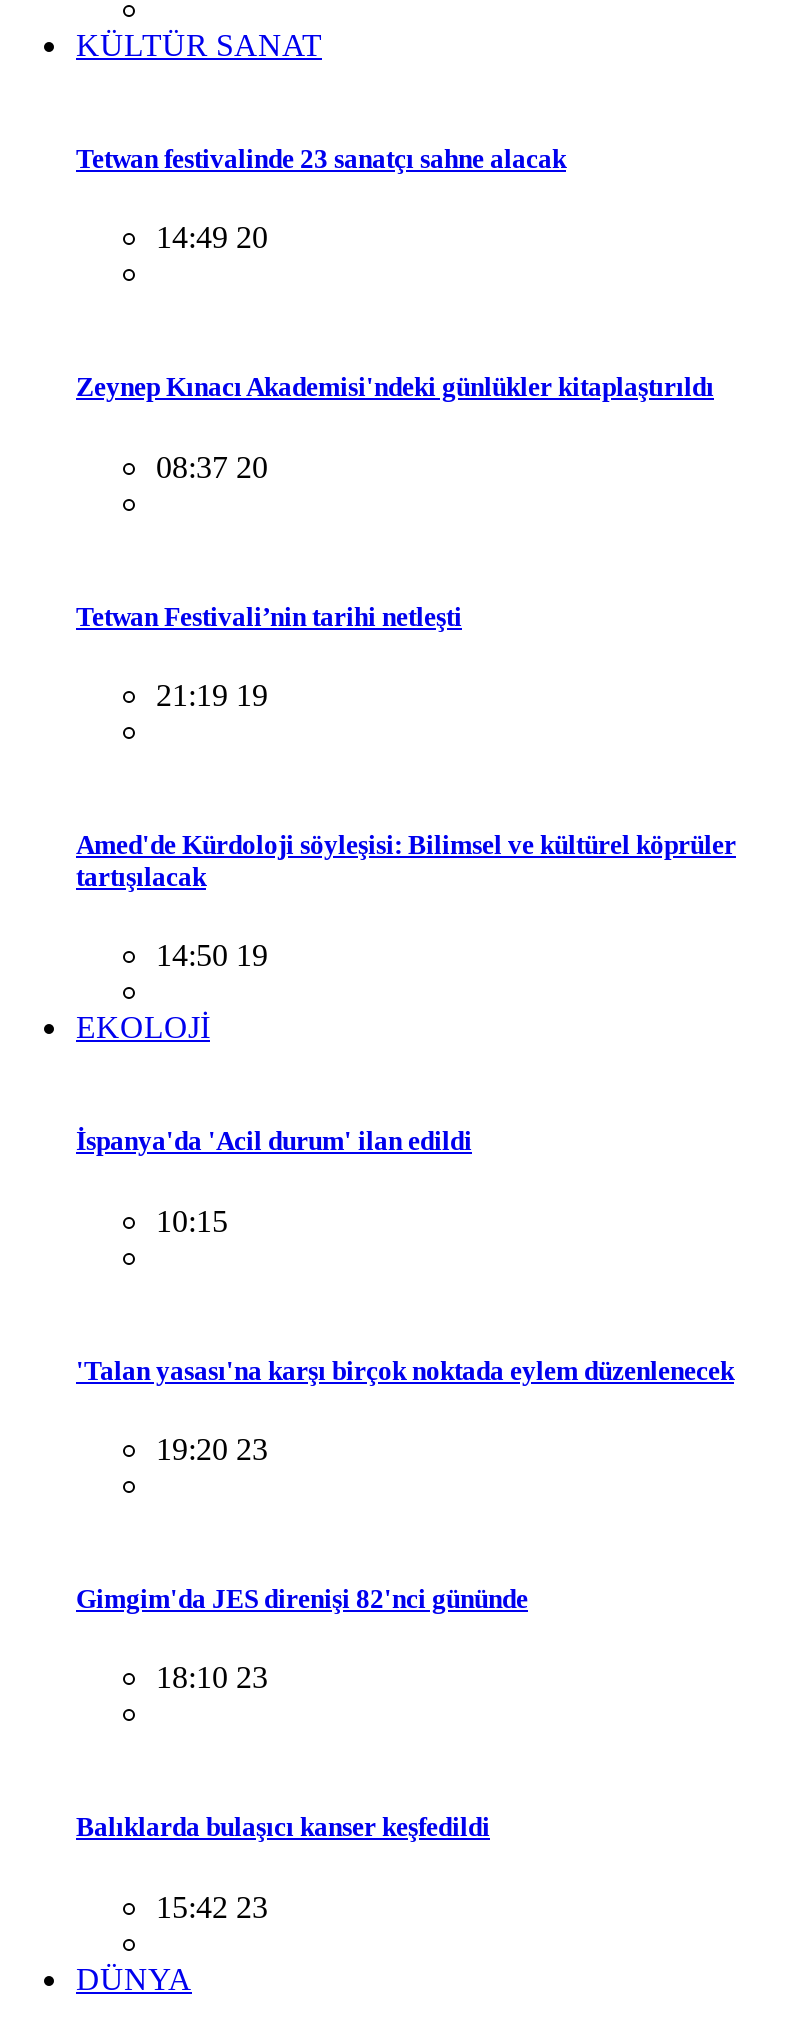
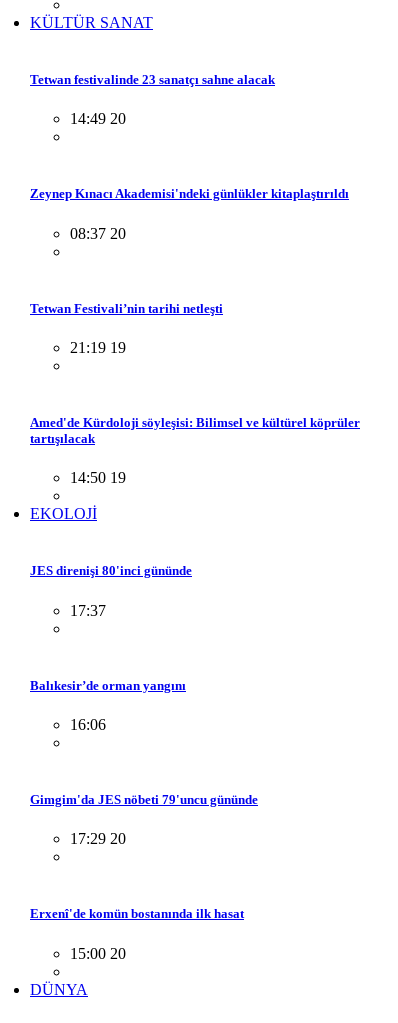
[76,1127,472,1157] İspanya'da 'Acil durum' ilan edildi -> [30,563,192,578] JES direnişi 80'inci gününde
[156,1203,228,1237] 10:15 -> [70,602,106,619] 17:37
[76,1356,734,1386] 'Talan yasası'na karşı birçok noktada eylem düzenlenecek -> [30,678,186,693] Balıkesir’de orman yangını
[156,1432,268,1466] 19:20 23 -> [70,716,106,733] 16:06
[76,1584,528,1614] Gimgim'da JES direnişi 82'nci gününde -> [30,792,258,807] Gimgim'da JES nöbeti 79'uncu gününde
[156,1661,268,1695] 18:10 23 -> [70,830,126,847] 17:29 20
[76,1813,490,1843] Balıklarda bulaşıcı kanser keşfedildi -> [30,906,244,921] Erxenî'de komün bostanında ilk hasat
[156,1889,268,1923] 15:42 23 -> [70,945,126,962] 15:00 20

